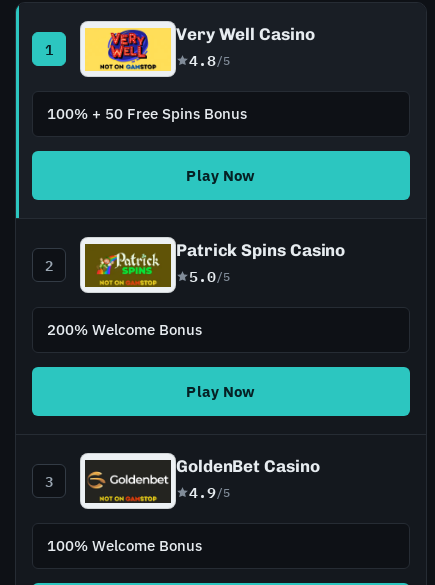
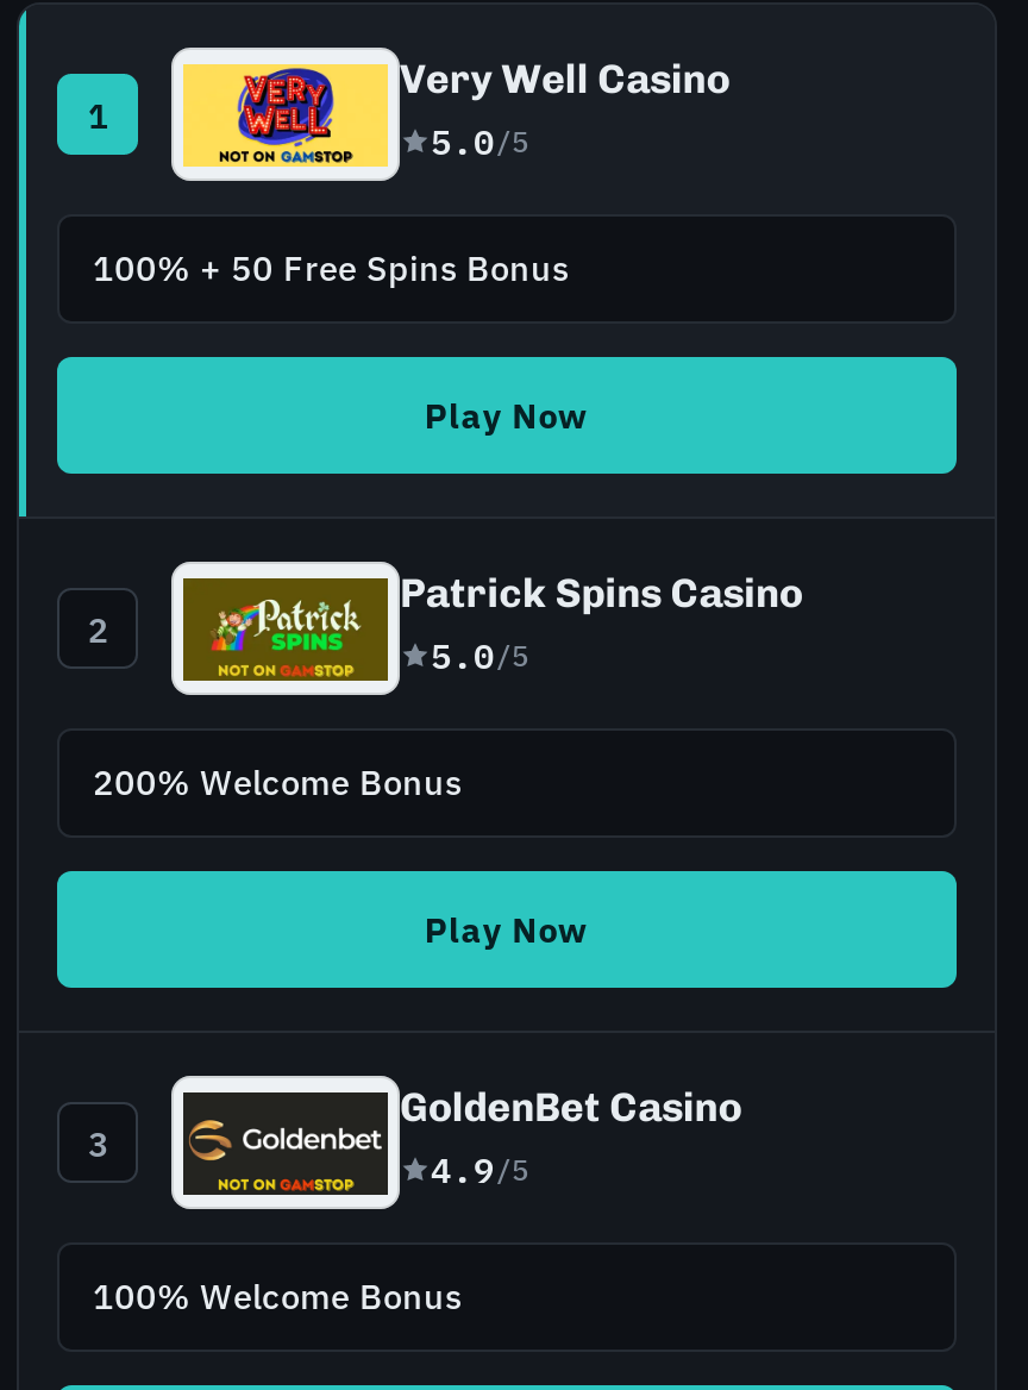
[189,48,230,73] 4.8/5 -> [431,112,528,171] 5.0/5

